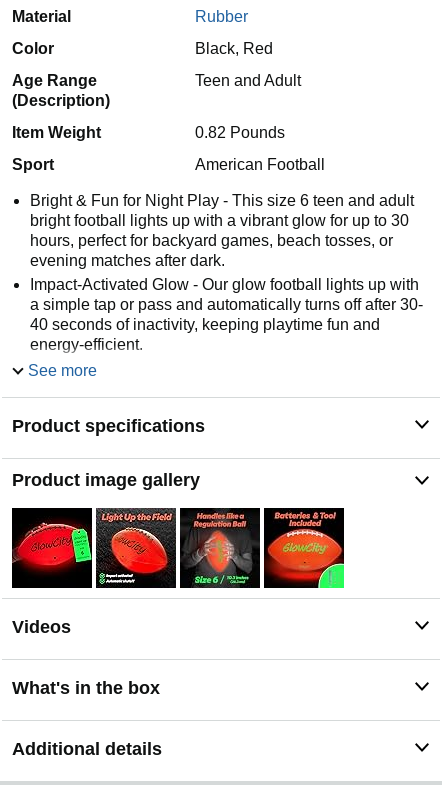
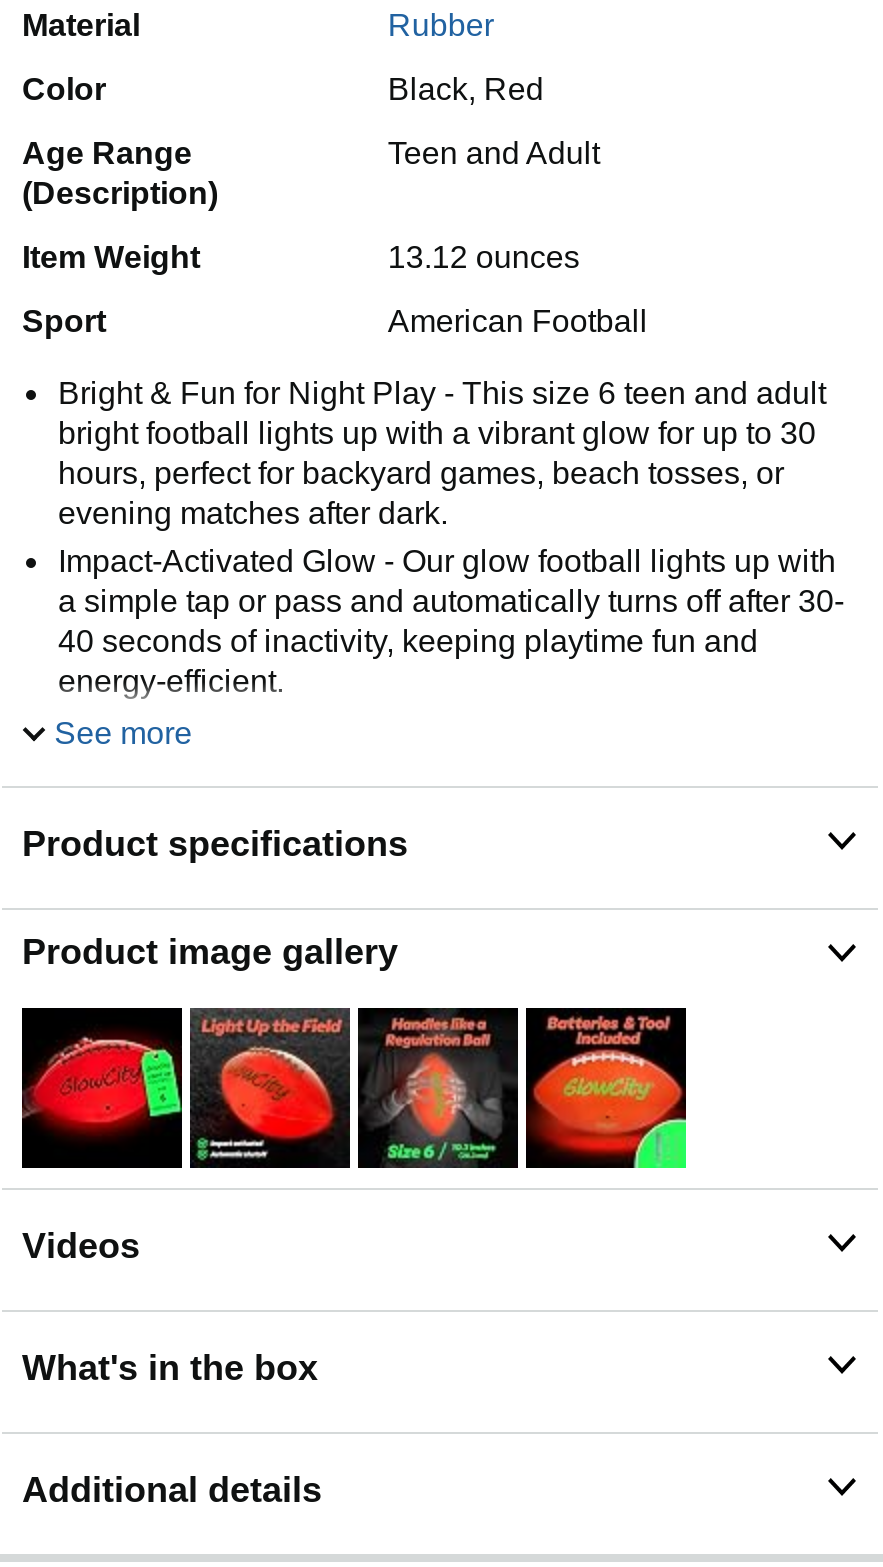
[195,124,285,141] 0.82 Pounds -> [388,241,580,275] 13.12 ounces

